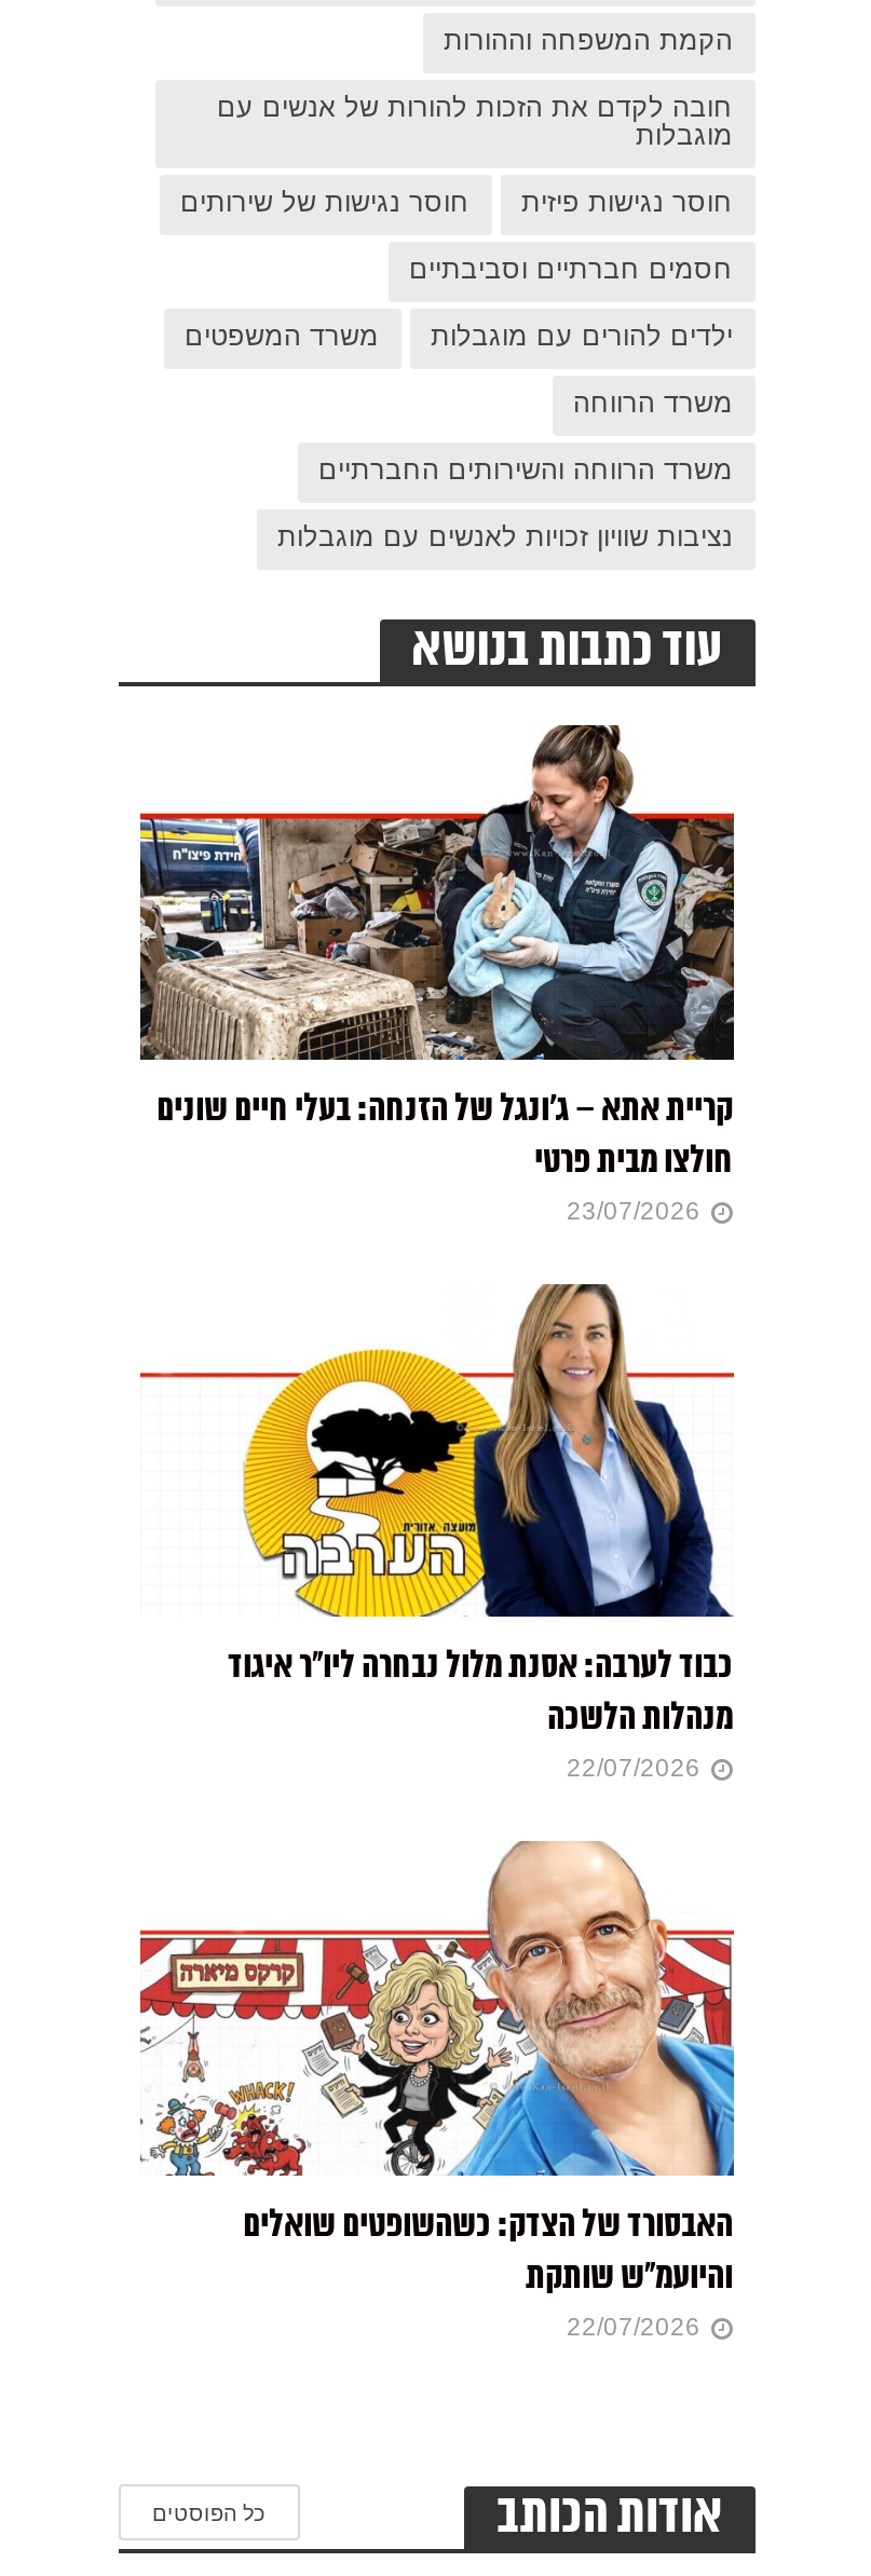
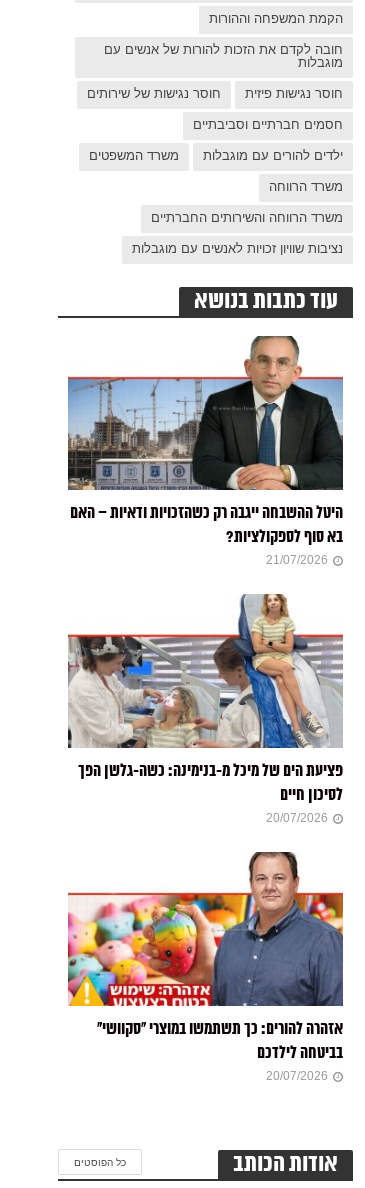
[138,725,736,1223] [image] | קריית אתא – ג’ונגל של הזנחה: בעלי חיים שונים | חולצו מבית פרטי | 23/07/2026 -> [67,336,344,566] [image] | היטל ההשבחה ייגבה רק כשהזכויות ודאיות – האם | בא סוף לספקולציות? | 21/07/2026
[140,1282,733,1782] [image] | כבוד לערבה: אסנת מלול נבחרה ליו״ר איגוד | מנהלות הלשכה | 22/07/2026 -> [67,593,344,824] [image] | פציעת הים של מיכל מ-בנימינה: כשה-גלשן הפך | לסיכון חיים | 20/07/2026
[138,1839,736,2340] [image] | האבסורד של הצדק: כשהשופטים שואלים | והיועמ”ש שותקת | 22/07/2026 -> [67,851,344,1082] [image] | אזהרה להורים: כך תשתמשו במוצרי “סקוושי” | בביטחה לילדכם | 20/07/2026

